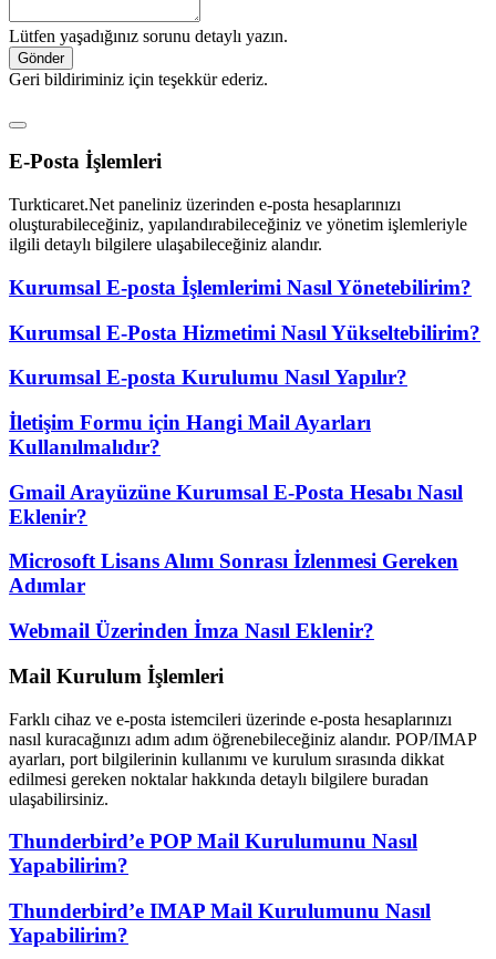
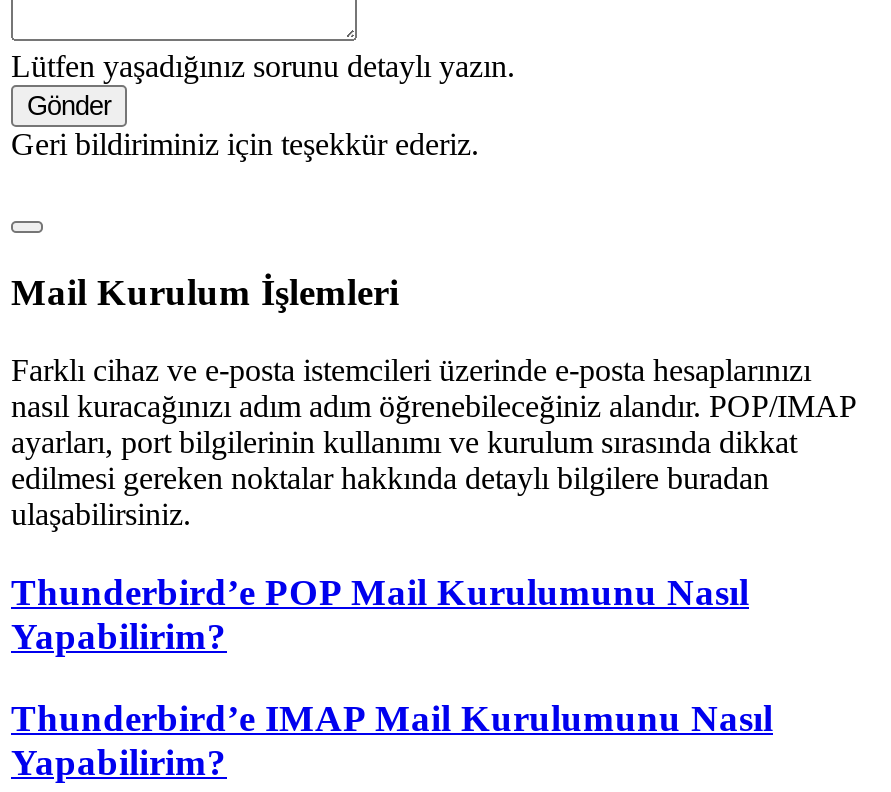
[9,150,480,643] E-Posta İşlemleri | Turkticaret.Net paneliniz üzerinden e-posta hesaplarınızı | oluşturabileceğiniz, yapılandırabileceğiniz ve yönetim işlemleriyle | ilgili detaylı bilgilere ulaşabileceğiniz alandır. | Kurumsal E-posta İşlemlerimi Nasıl Yönetebilirim? | Kurumsal E-Posta Hizmetimi Nasıl Yükseltebilirim? | Kurumsal E-posta Kurulumu Nasıl Yapılır? | İletişim Formu için Hangi Mail Ayarları | Kullanılmalıdır? | Gmail Arayüzüne Kurumsal E-Posta Hesabı Nasıl | Eklenir? | Microsoft Lisans Alımı Sonrası İzlenmesi Gereken | Adımlar | Webmail Üzerinden İmza Nasıl Eklenir? -> none

